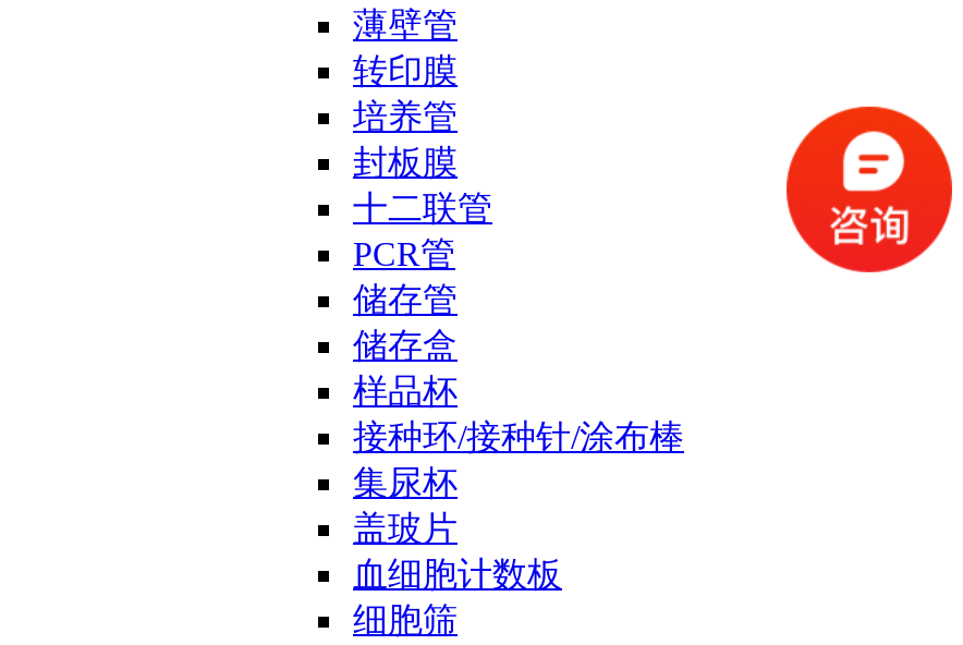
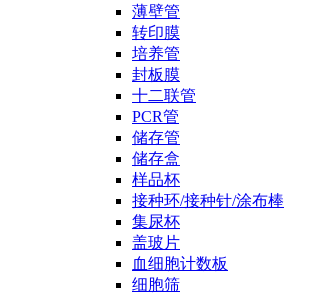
[784,105,954,275] [image] -> none

